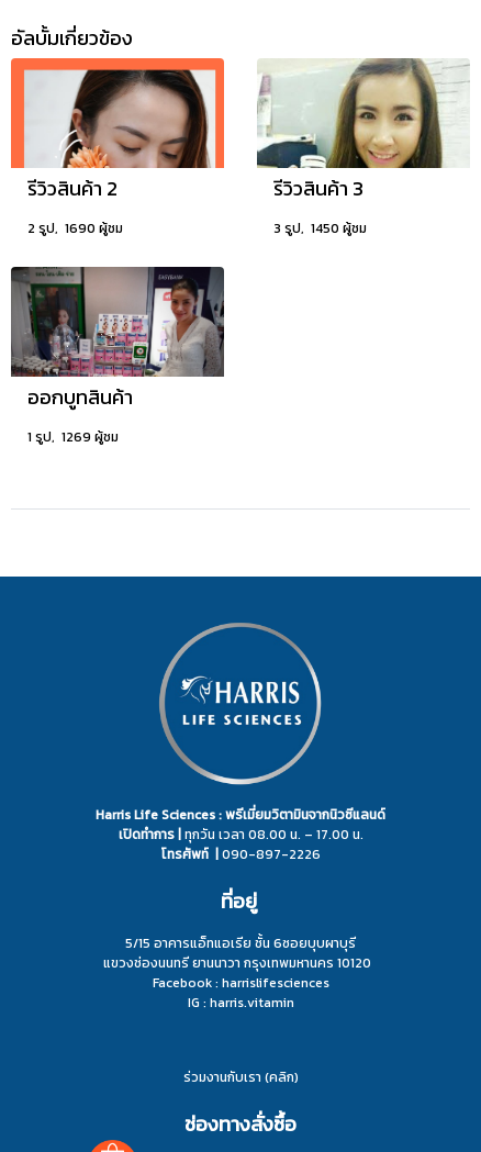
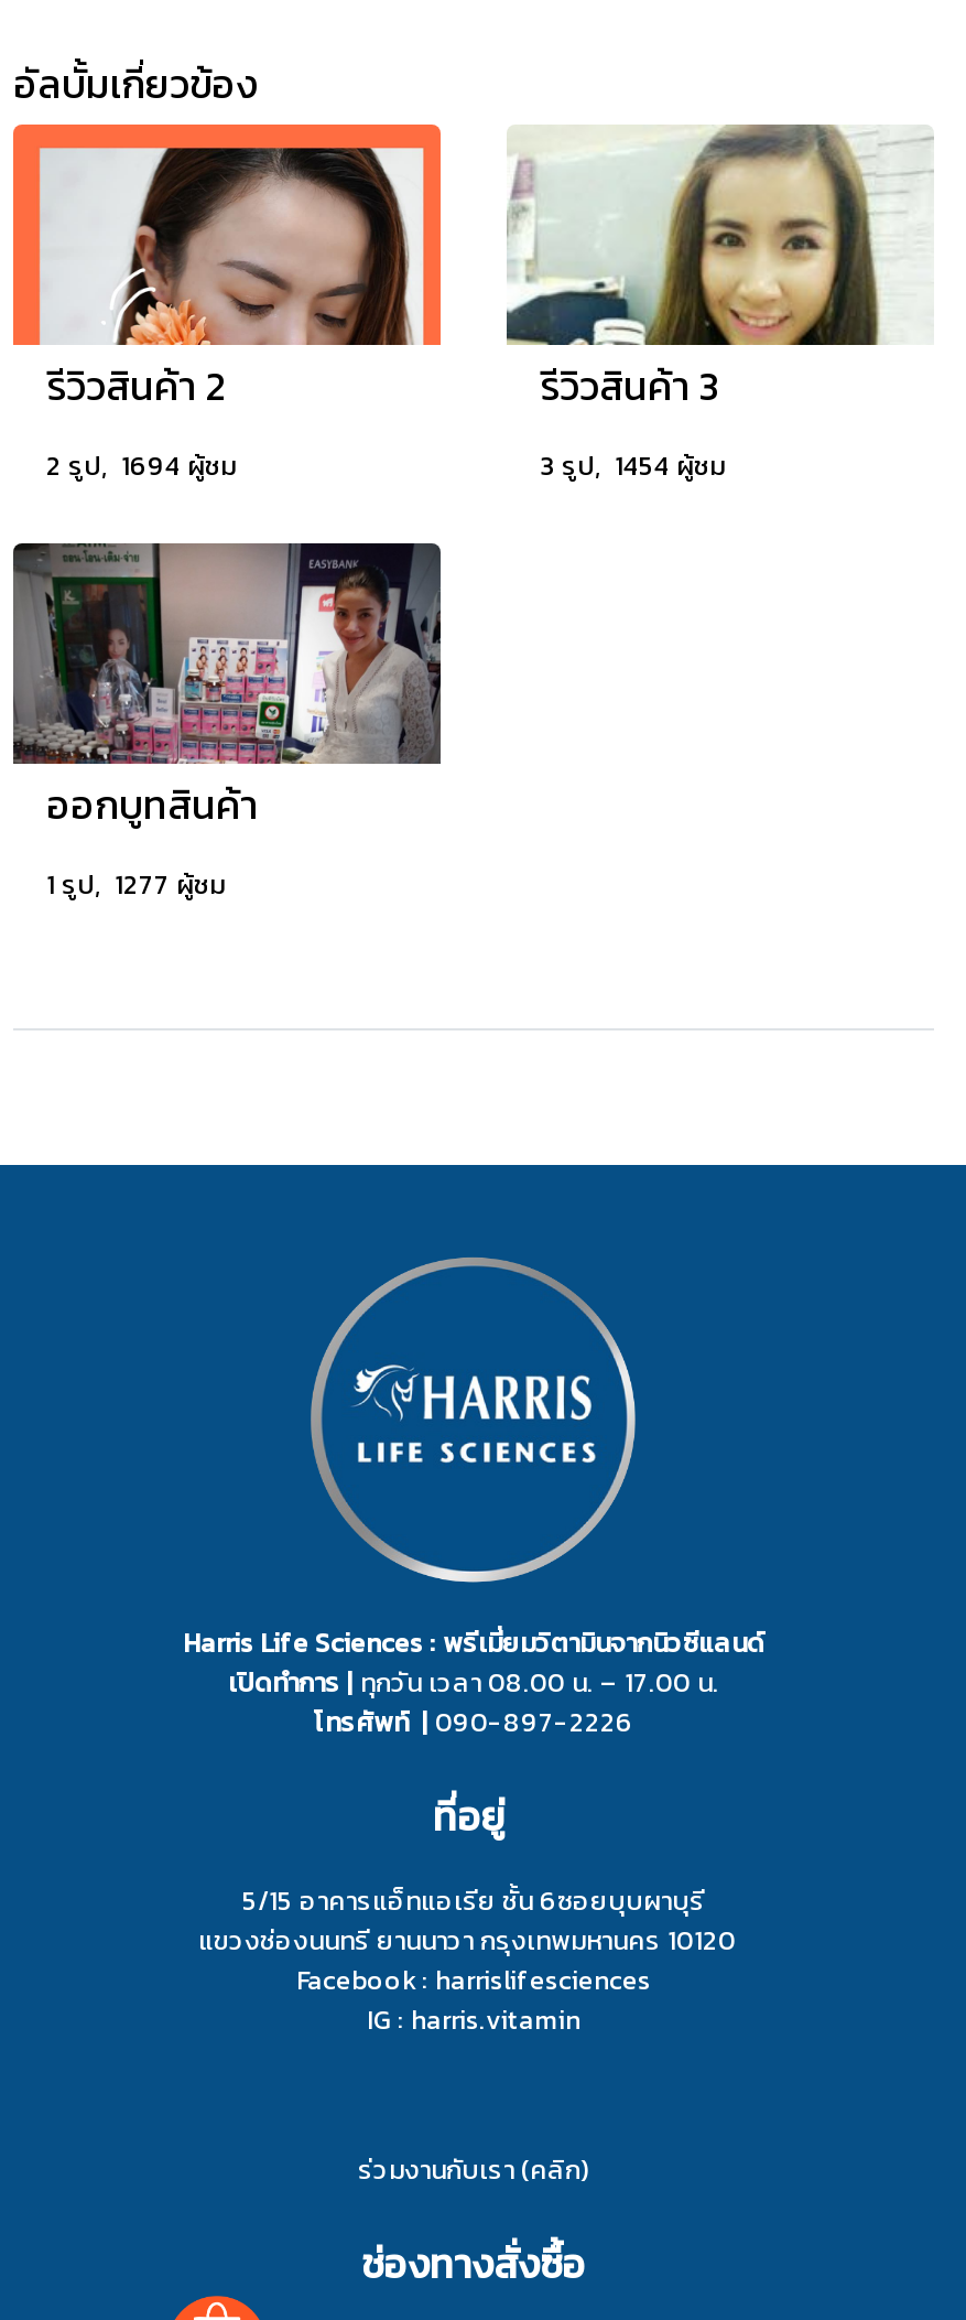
[27,219,123,239] 2 รูป, 1690 ผู้ชม -> [46,447,236,487] 2 รูป, 1694 ผู้ชม
[273,219,367,239] 3 รูป, 1450 ผู้ชม -> [540,447,725,487] 3 รูป, 1454 ผู้ชม
[27,428,119,447] 1 รูป, 1269 ผู้ชม -> [46,866,225,906] 1 รูป, 1277 ผู้ชม

